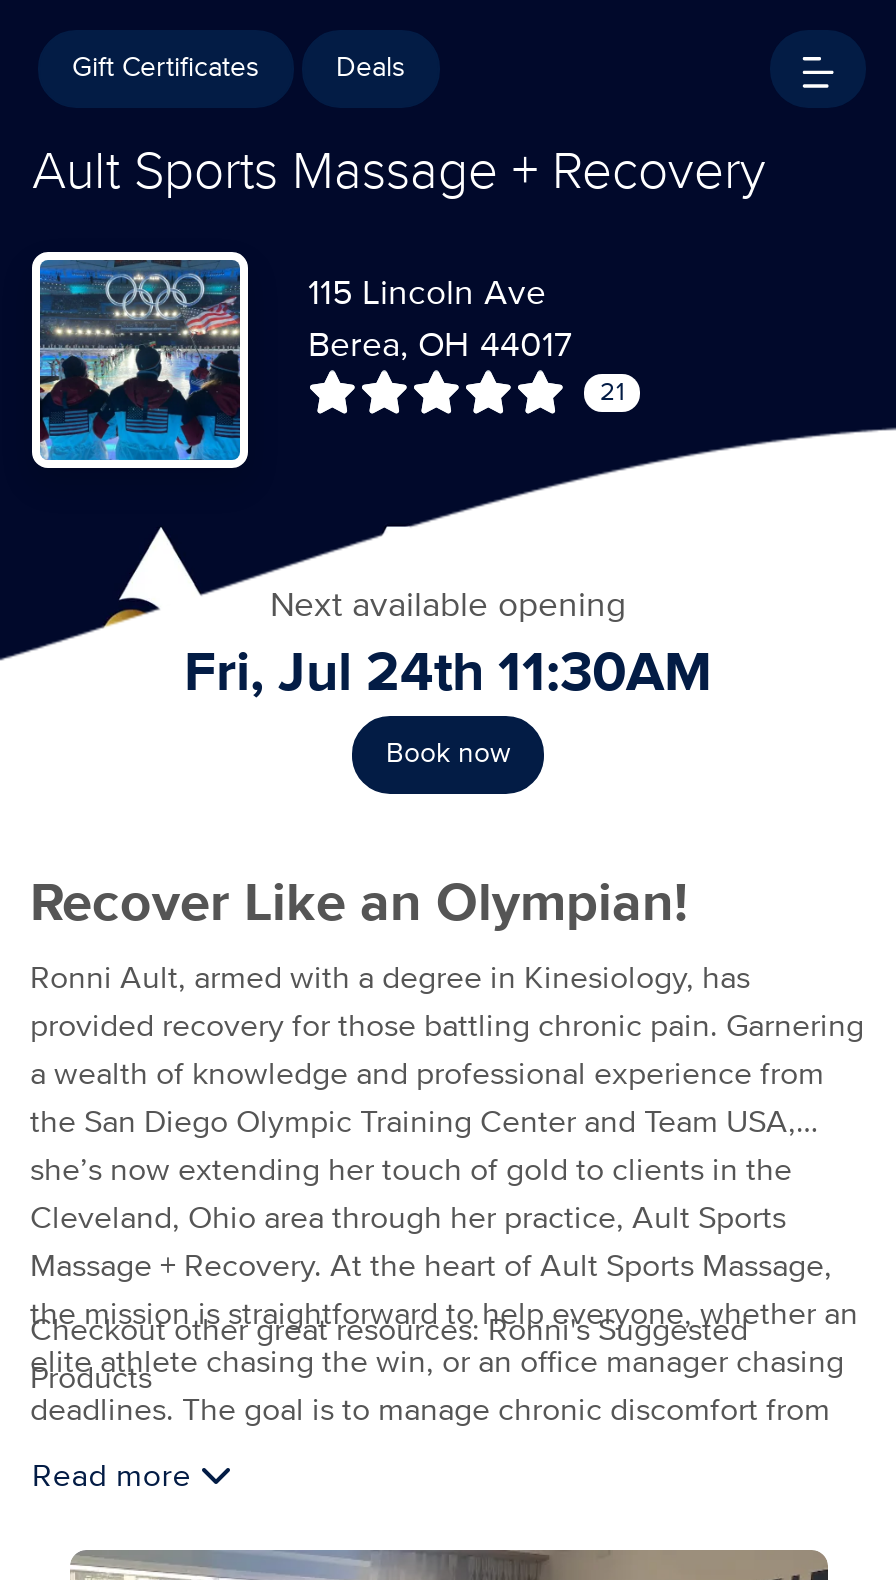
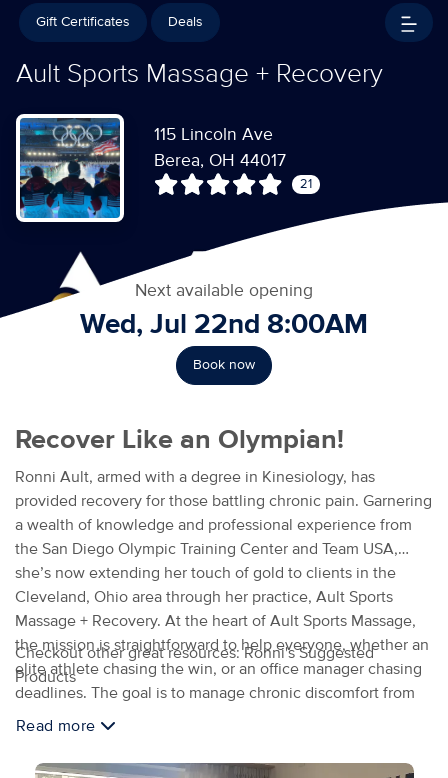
[184,646,712,702] Fri, Jul 24th 11:30AM -> [80,311,368,339] Wed, Jul 22nd 8:00AM

